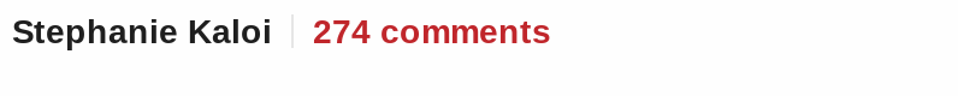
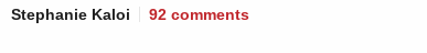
[12,12,551,50] Stephanie Kaloi 274 comments -> [11,5,249,23] Stephanie Kaloi 92 comments

